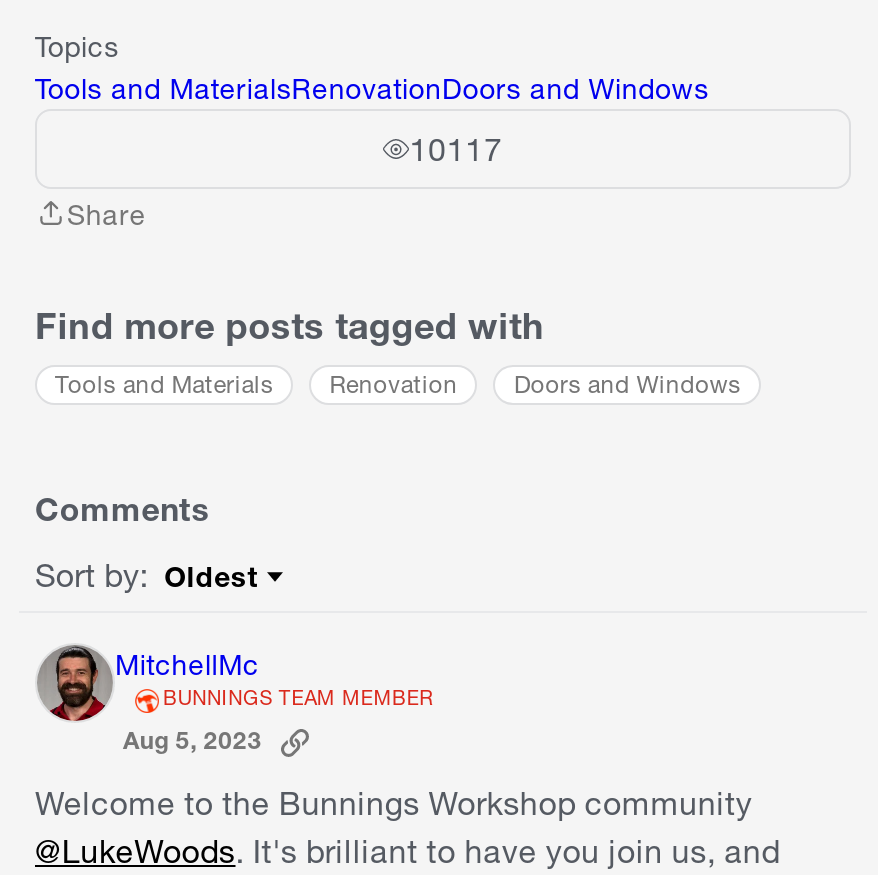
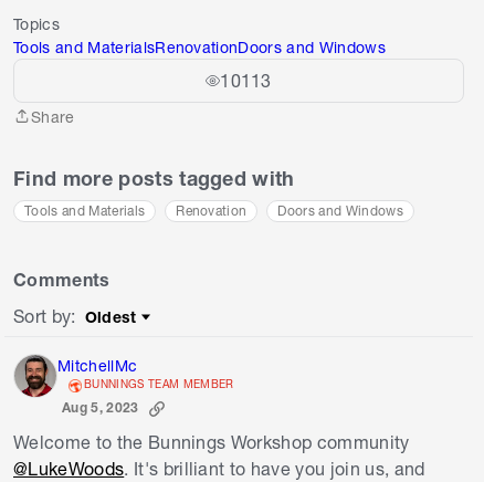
[409,130,503,168] 10117 -> [220,70,272,91] 10113

